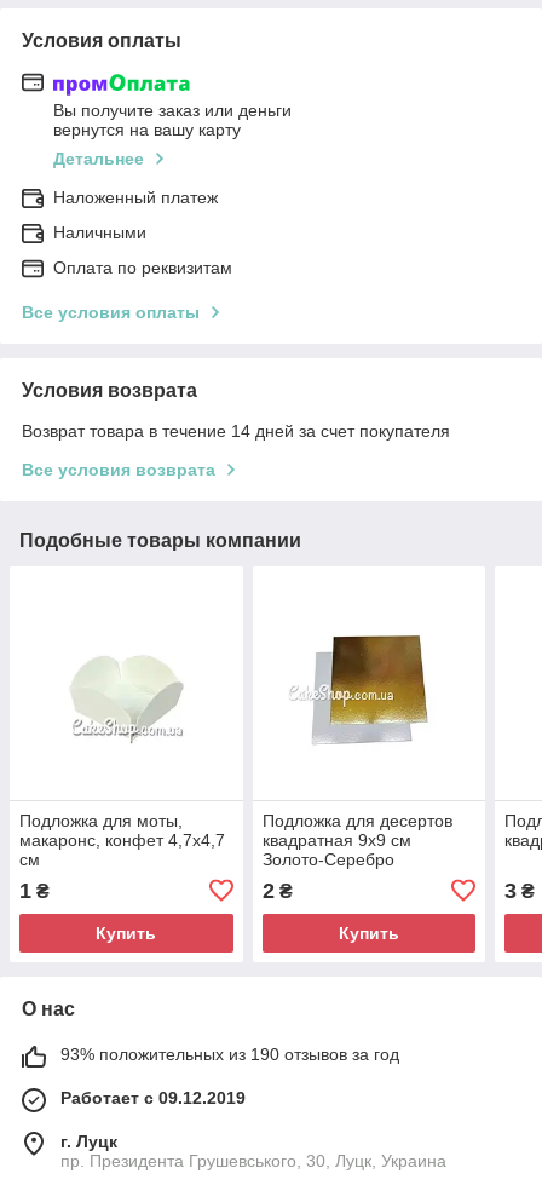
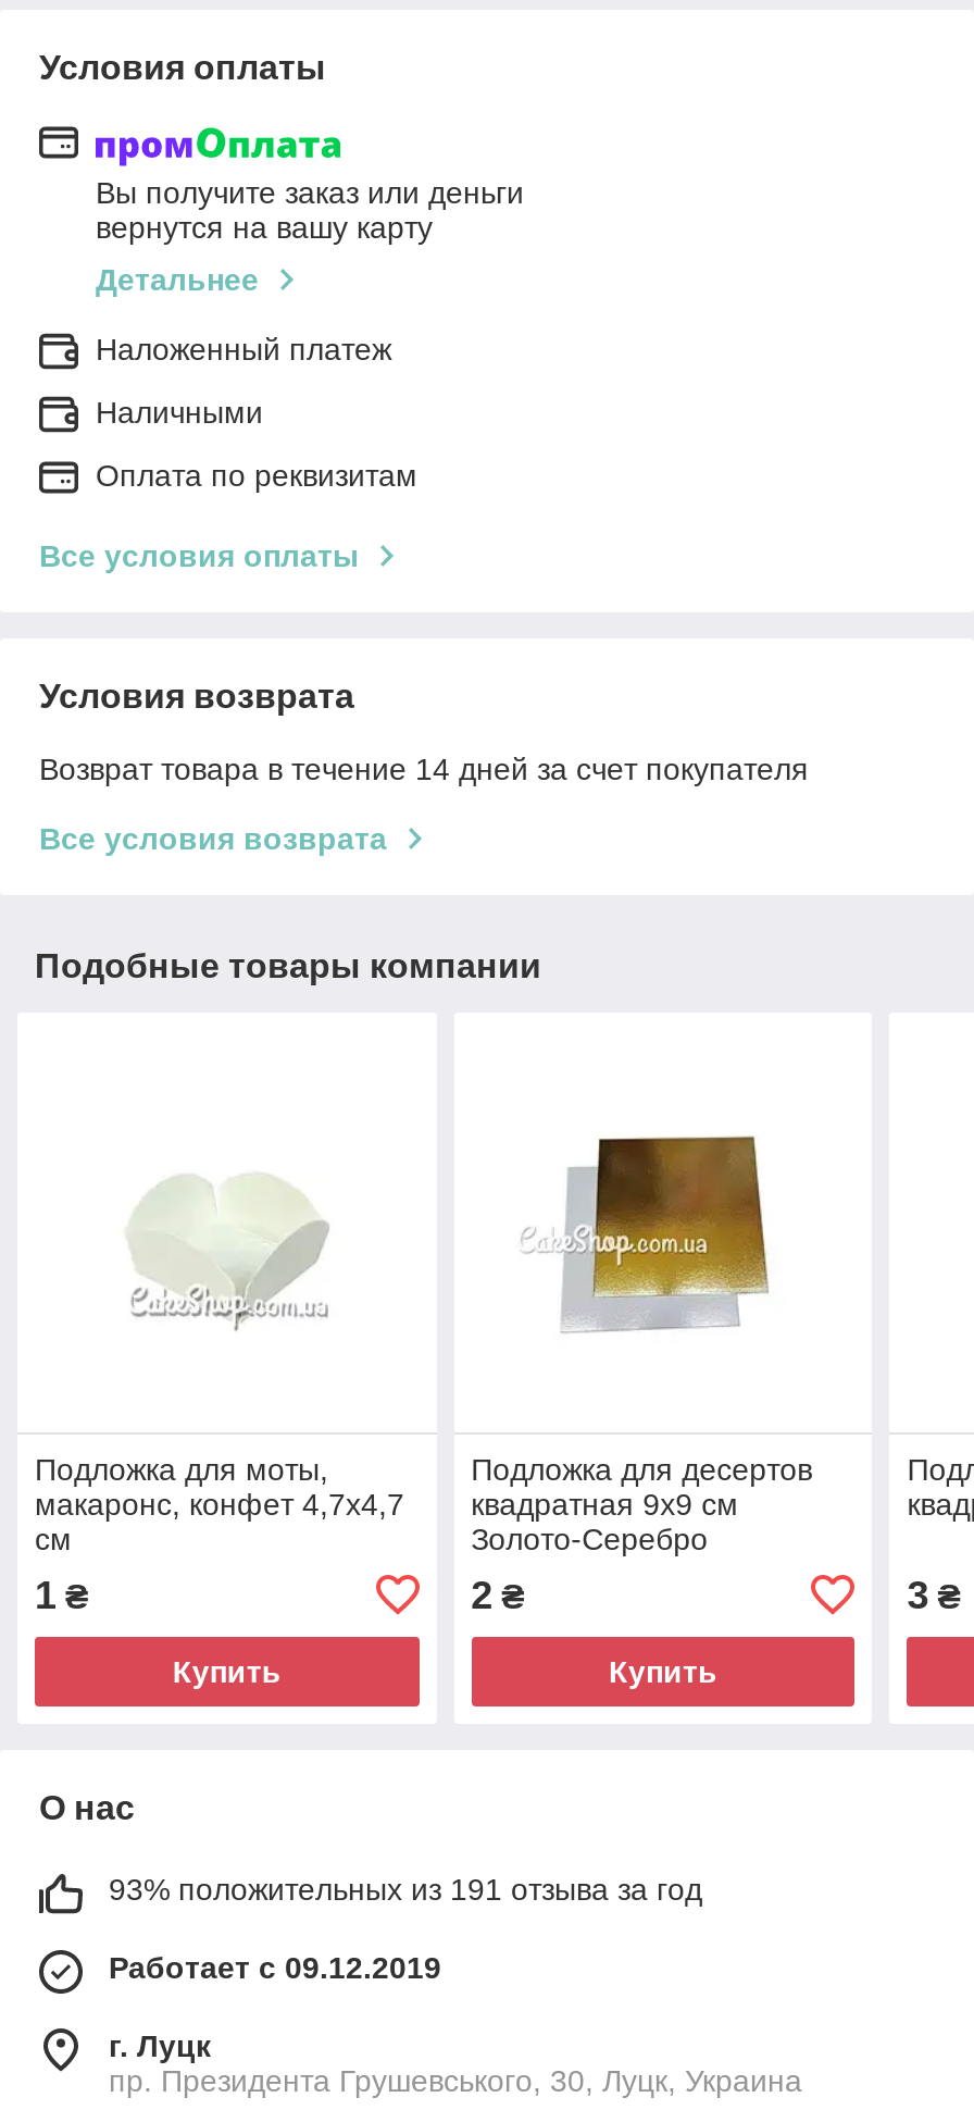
[60,1044,399,1064] 93% положительных из 190 отзывов за год -> [109,1871,702,1906] 93% положительных из 191 отзыва за год

